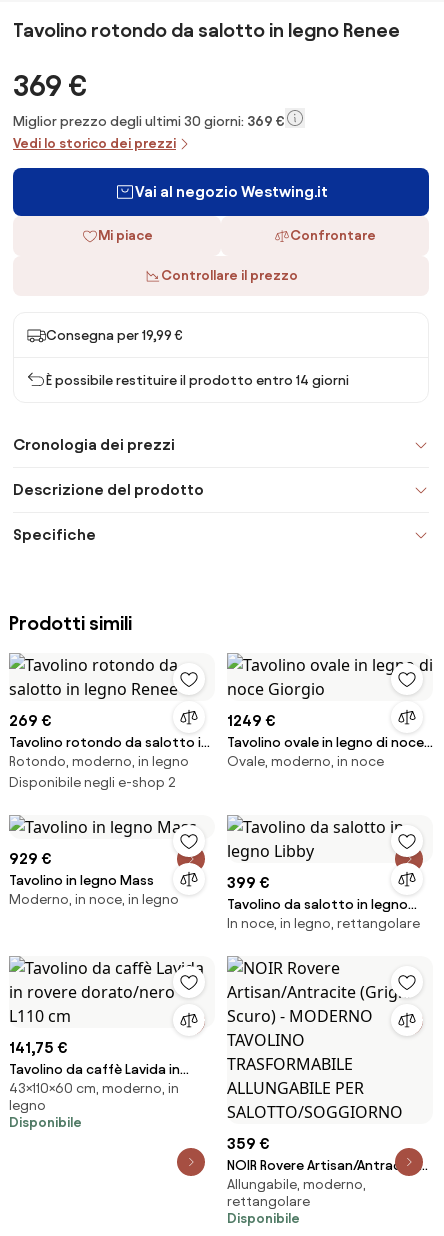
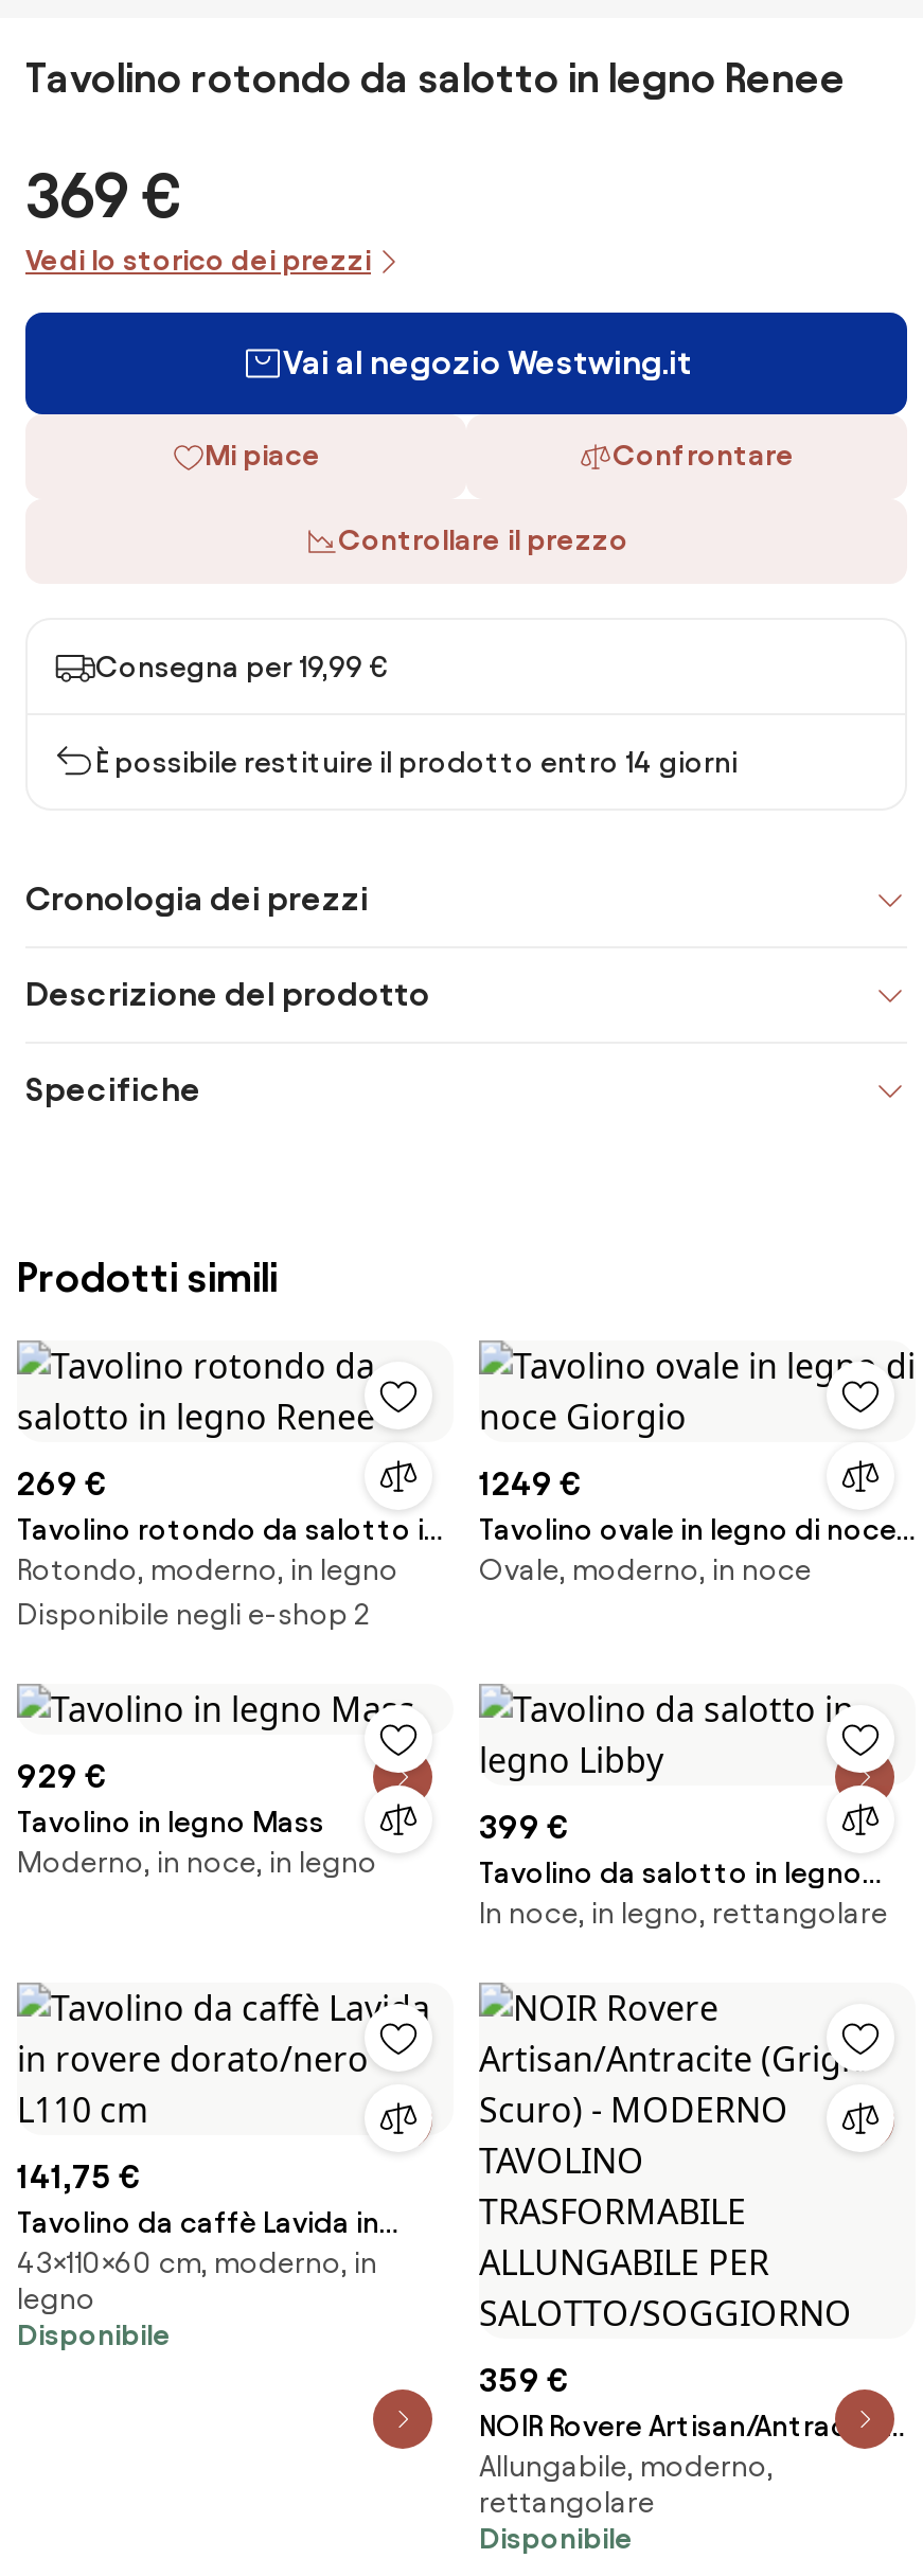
[13,114,285,129] Miglior prezzo degli ultimi 30 giorni: 369 € -> none

